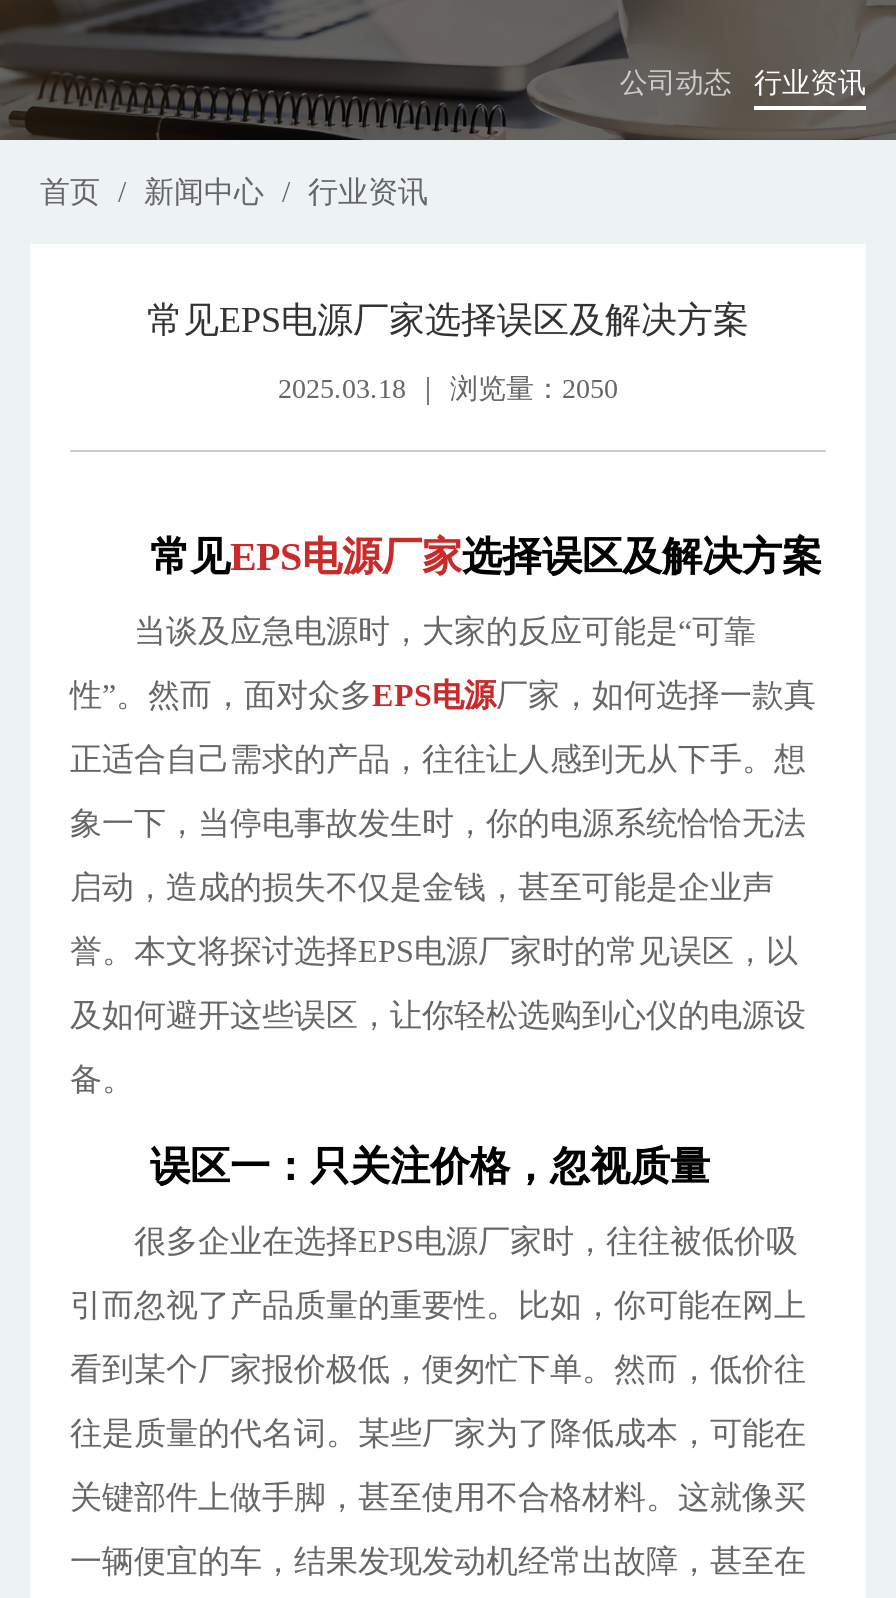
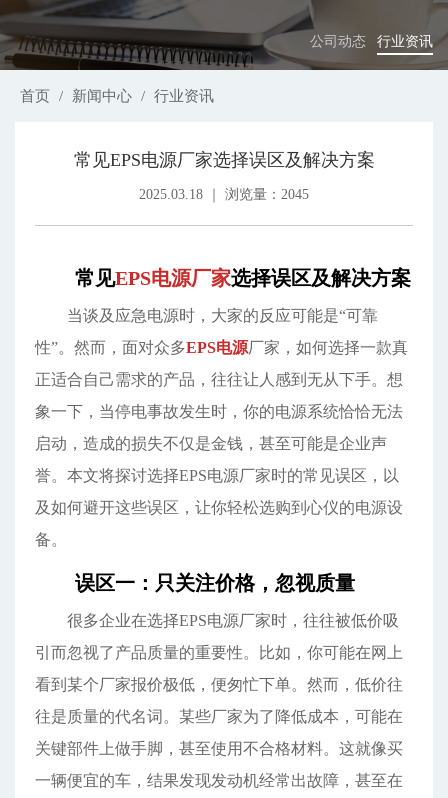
[278,374,618,404] 2025.03.18 ｜ 浏览量：2050 -> [139,187,309,202] 2025.03.18 ｜ 浏览量：2045

